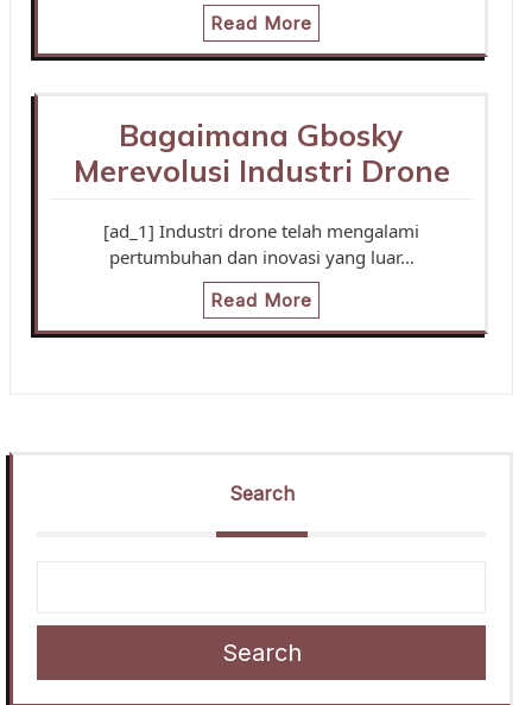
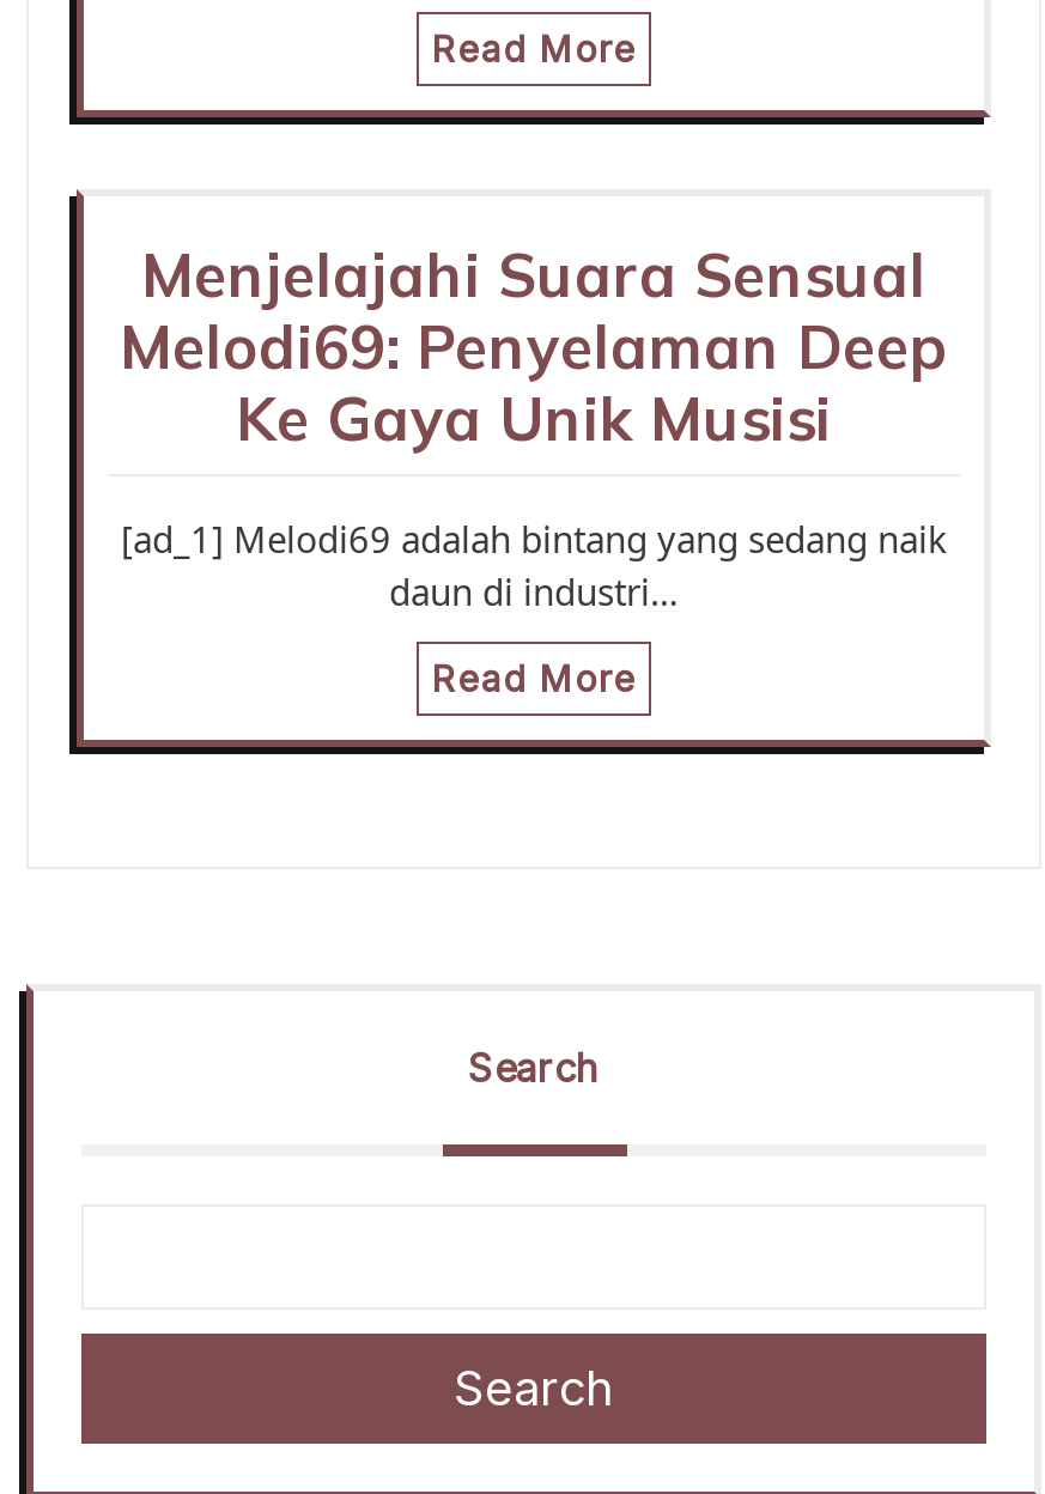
[73,116,450,188] Bagaimana Gbosky | Merevolusi Industri Drone -> [120,236,948,454] Menjelajahi Suara Sensual | Melodi69: Penyelaman Deep | Ke Gaya Unik Musisi
[103,218,419,268] [ad_1] Industri drone telah mengalami | pertumbuhan dan inovasi yang luar… -> [121,514,947,614] [ad_1] Melodi69 adalah bintang yang sedang naik | daun di industri…

